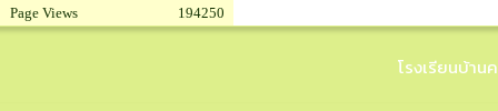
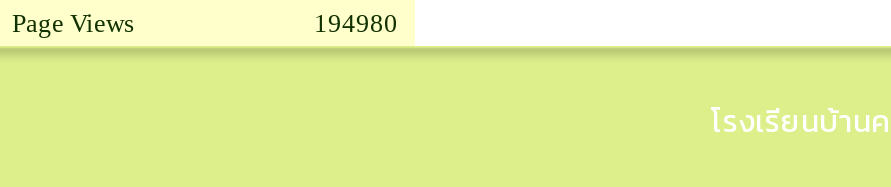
[177,4,224,21] 194250 -> [314,8,398,38] 194980

